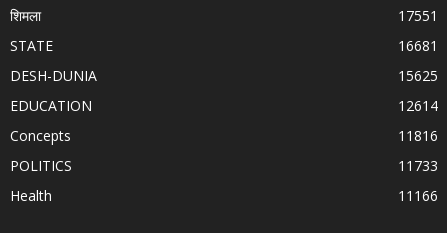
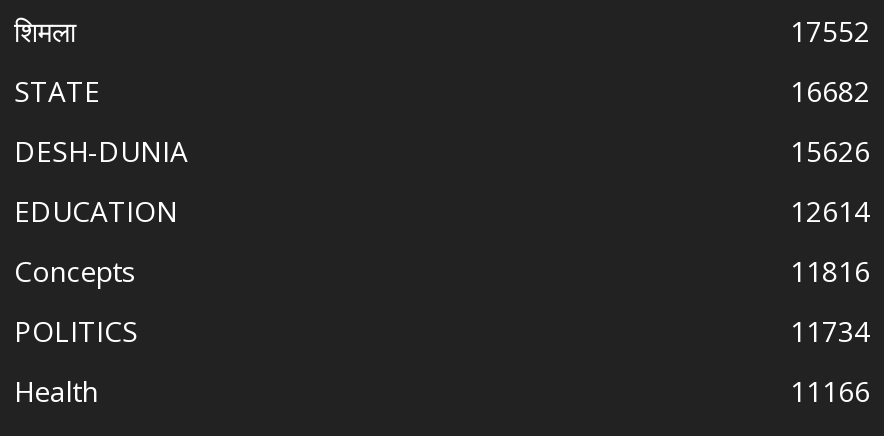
[398,6,438,25] 17551 -> [790,11,870,49] 17552
[398,36,438,55] 16681 -> [790,71,870,109] 16682
[398,66,438,85] 15625 -> [790,131,870,169] 15626
[398,156,438,175] 11733 -> [790,311,870,349] 11734

